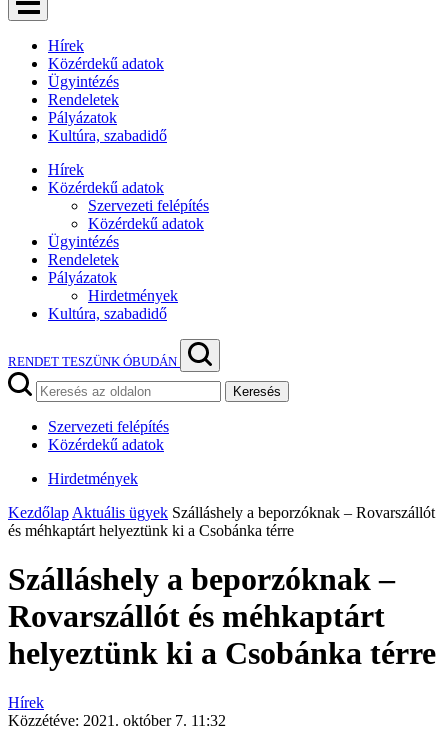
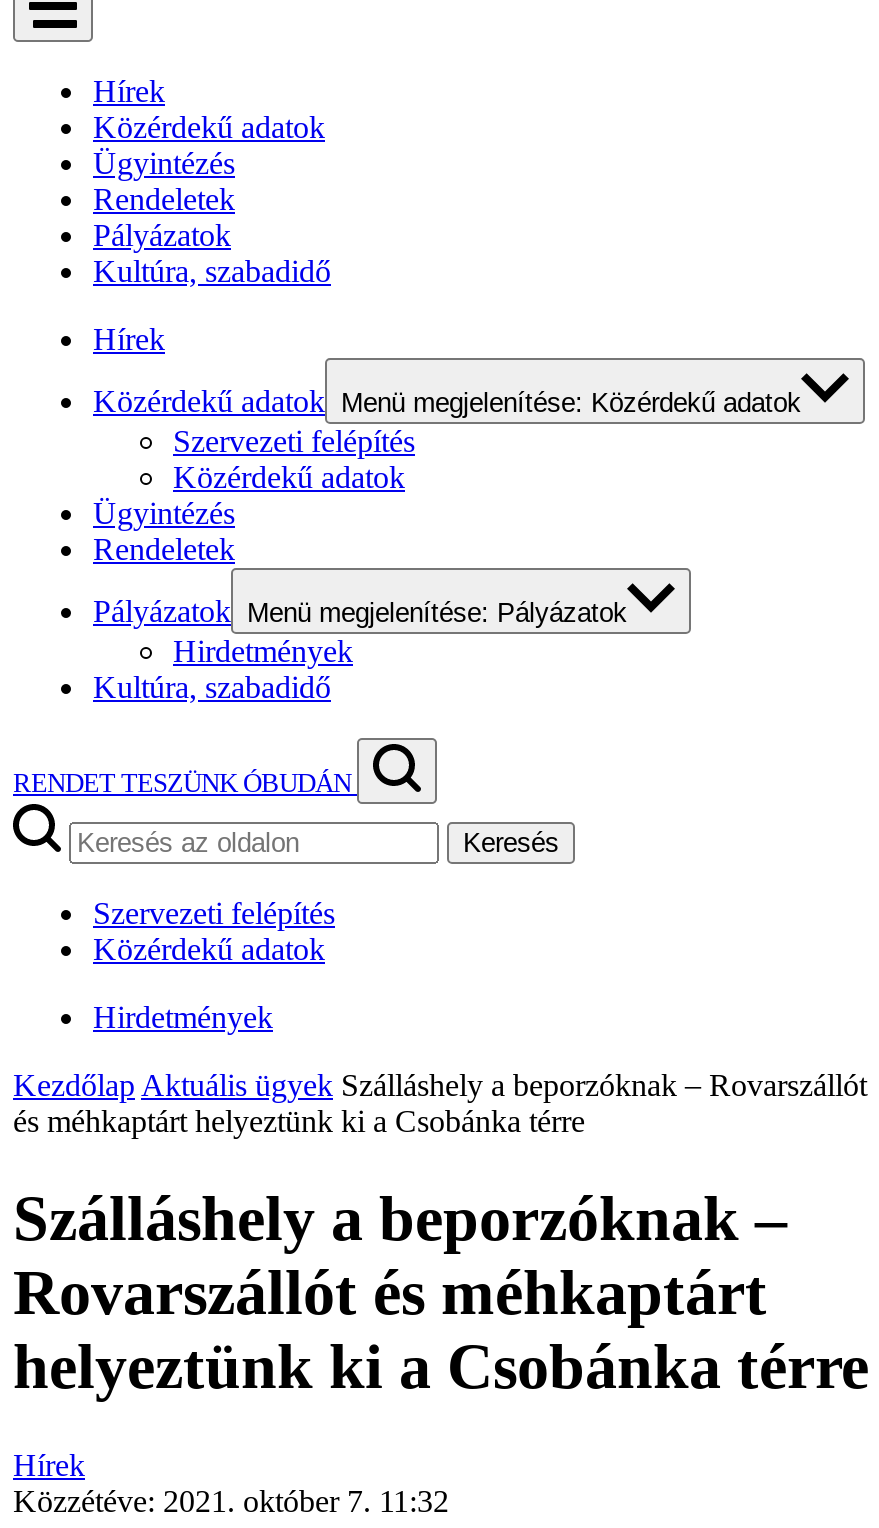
[48,179,164,196] Közérdekű adatok -> [93,384,801,418] Közérdekű adatok Menü megjelenítése: Közérdekű adatok
[48,269,117,286] Pályázatok -> [93,594,627,628] Pályázatok Menü megjelenítése: Pályázatok

